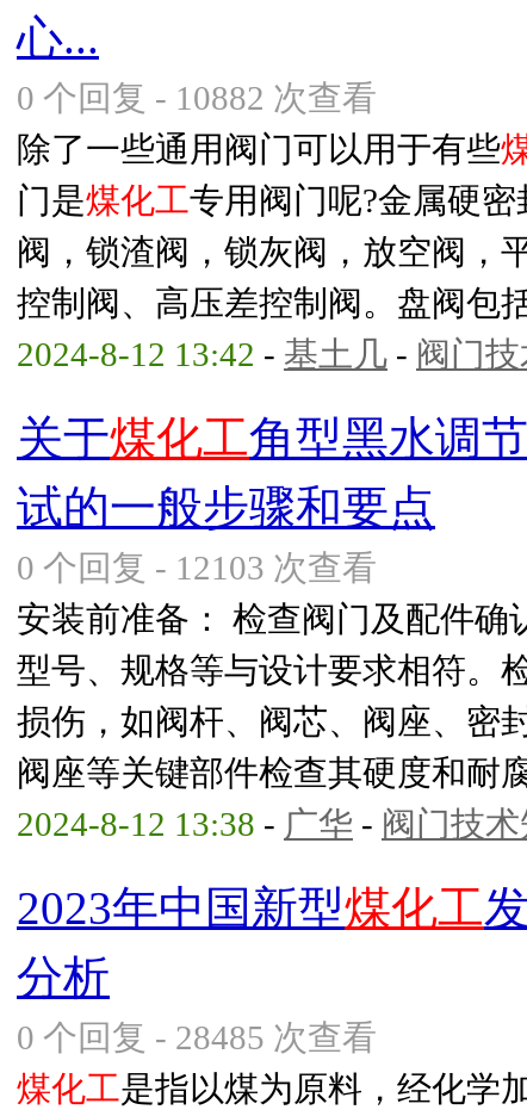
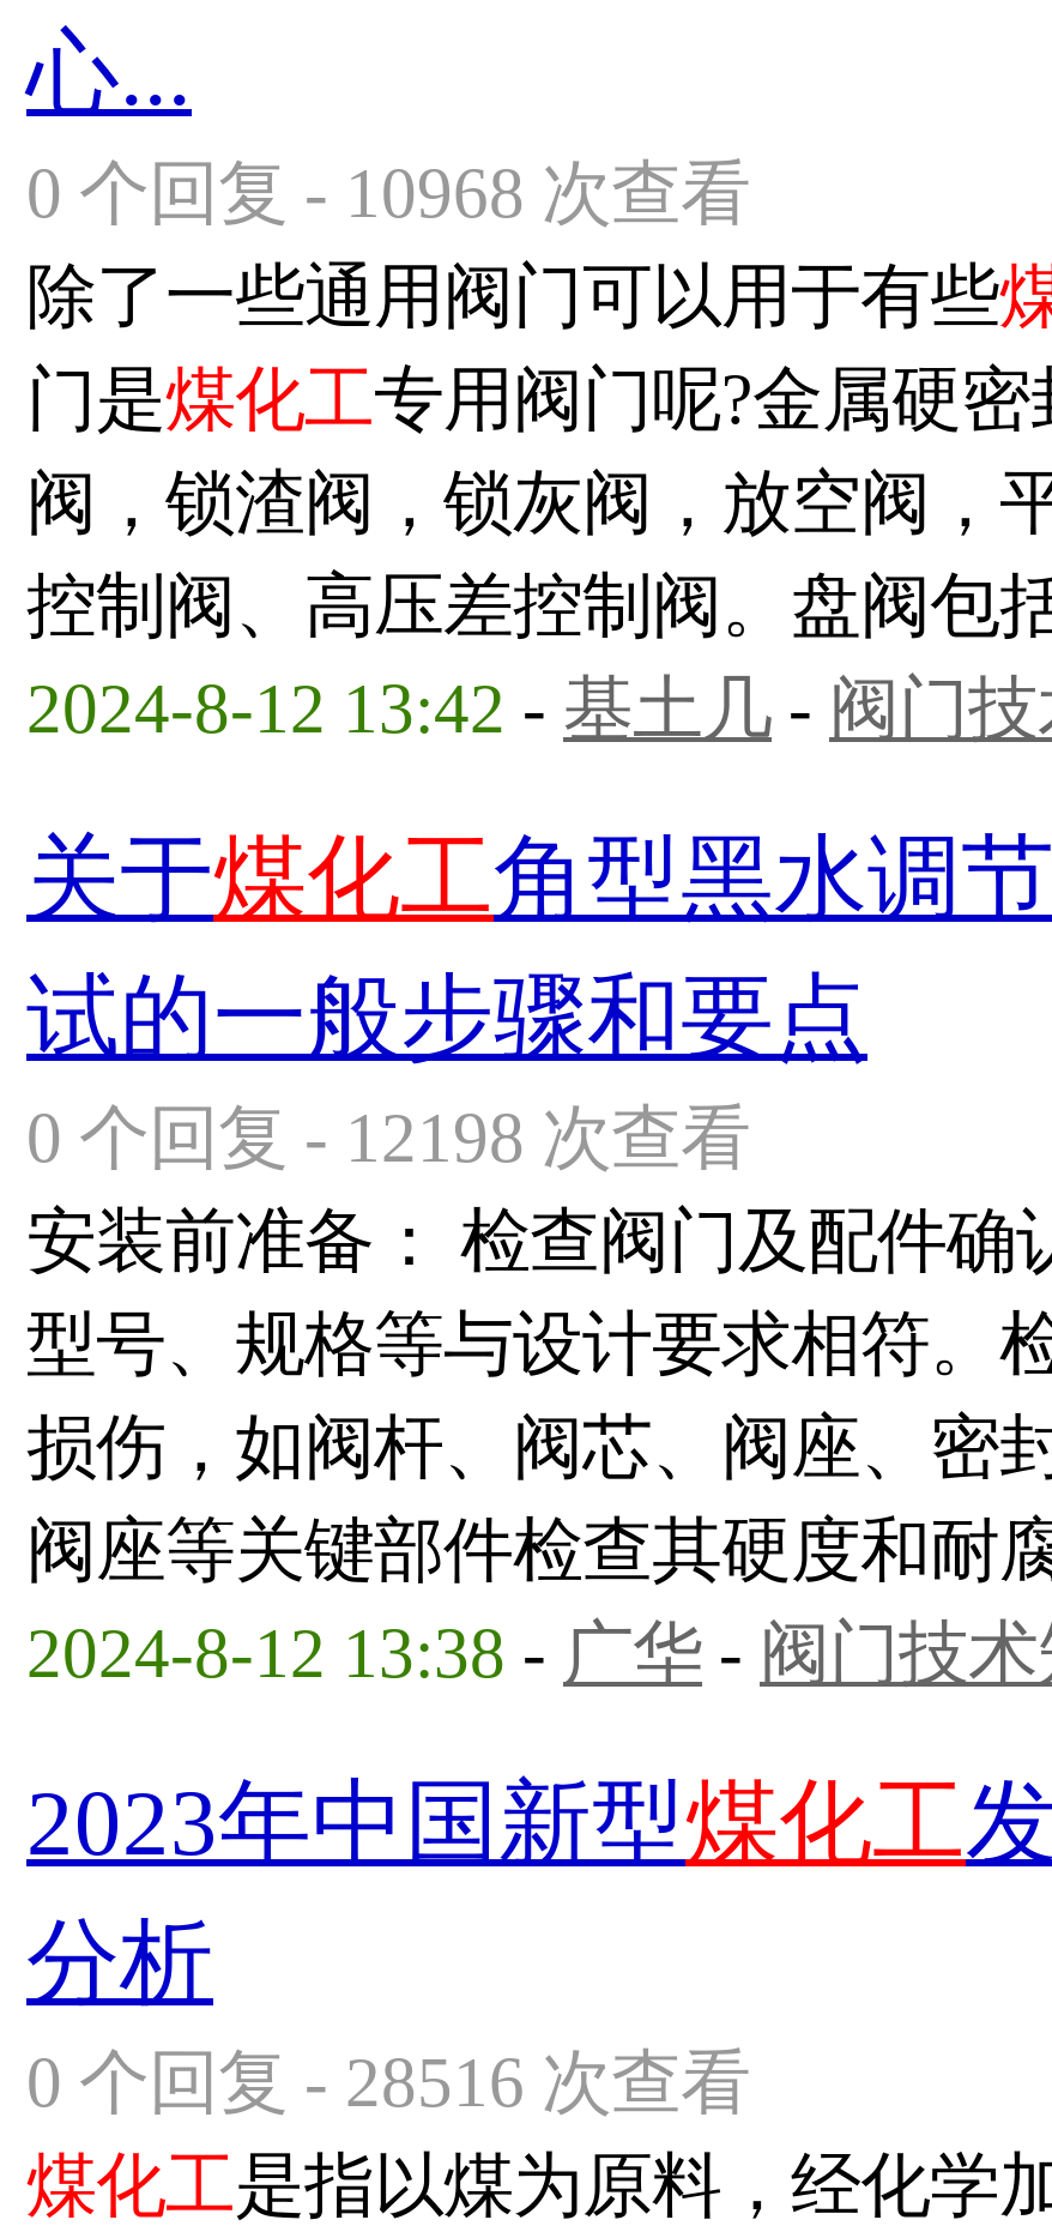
[17,79,377,117] 0 个回复 - 10882 次查看 -> [26,155,750,231] 0 个回复 - 10968 次查看
[17,548,377,587] 0 个回复 - 12103 次查看 -> [26,1099,750,1176] 0 个回复 - 12198 次查看
[17,1018,377,1056] 0 个回复 - 28485 次查看 -> [26,2044,750,2121] 0 个回复 - 28516 次查看

